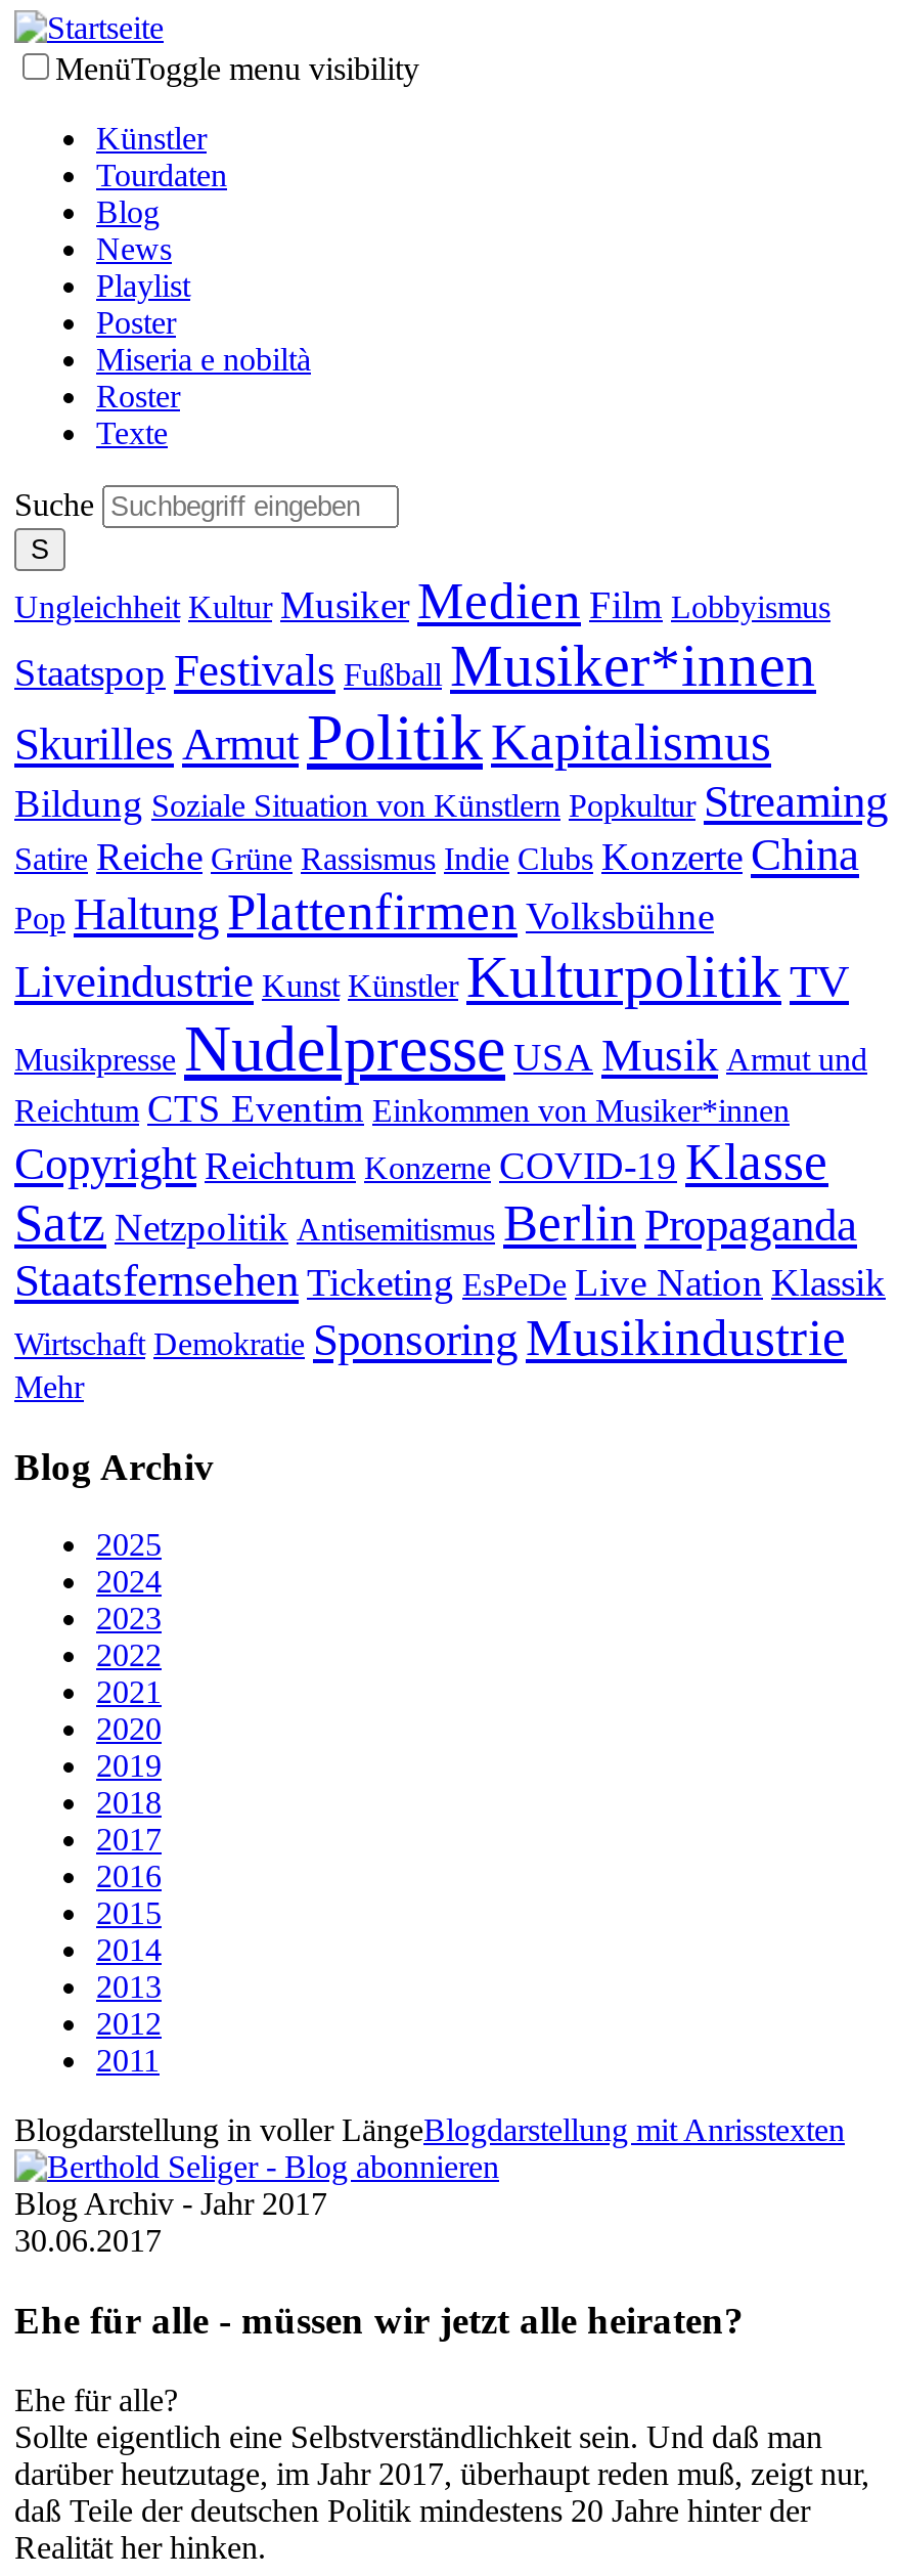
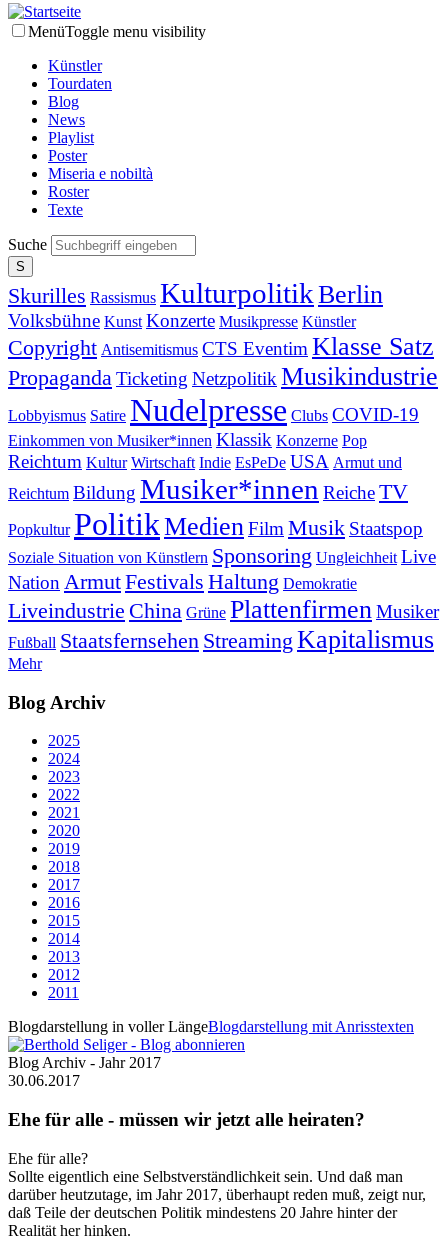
[14,571,888,1367] Ungleichheit Kultur Musiker Medien Film Lobbyismus | Staatspop Festivals Fußball Musiker*innen | Skurilles Armut Politik Kapitalismus | Bildung Soziale Situation von Künstlern Popkultur Streaming | Satire Reiche Grüne Rassismus Indie Clubs Konzerte China | Pop Haltung Plattenfirmen Volksbühne | Liveindustrie Kunst Künstler Kulturpolitik TV | Musikpresse Nudelpresse USA Musik Armut und | Reichtum CTS Eventim Einkommen von Musiker*innen | Copyright Reichtum Konzerne COVID-19 Klasse | Satz Netzpolitik Antisemitismus Berlin Propaganda | Staatsfernsehen Ticketing EsPeDe Live Nation Klassik | Wirtschaft Demokratie Sponsoring Musikindustrie -> [8,277,439,654] Skurilles Rassismus Kulturpolitik Berlin | Volksbühne Kunst Konzerte Musikpresse Künstler | Copyright Antisemitismus CTS Eventim Klasse Satz | Propaganda Ticketing Netzpolitik Musikindustrie | Lobbyismus Satire Nudelpresse Clubs COVID-19 | Einkommen von Musiker*innen Klassik Konzerne Pop | Reichtum Kultur Wirtschaft Indie EsPeDe USA Armut und | Reichtum Bildung Musiker*innen Reiche TV | Popkultur Politik Medien Film Musik Staatspop | Soziale Situation von Künstlern Sponsoring Ungleichheit Live | Nation Armut Festivals Haltung Demokratie | Liveindustrie China Grüne Plattenfirmen Musiker | Fußball Staatsfernsehen Streaming Kapitalismus

